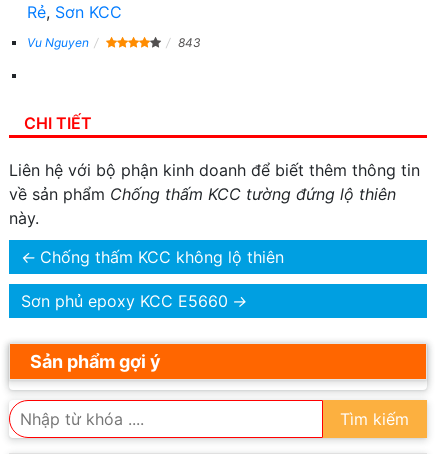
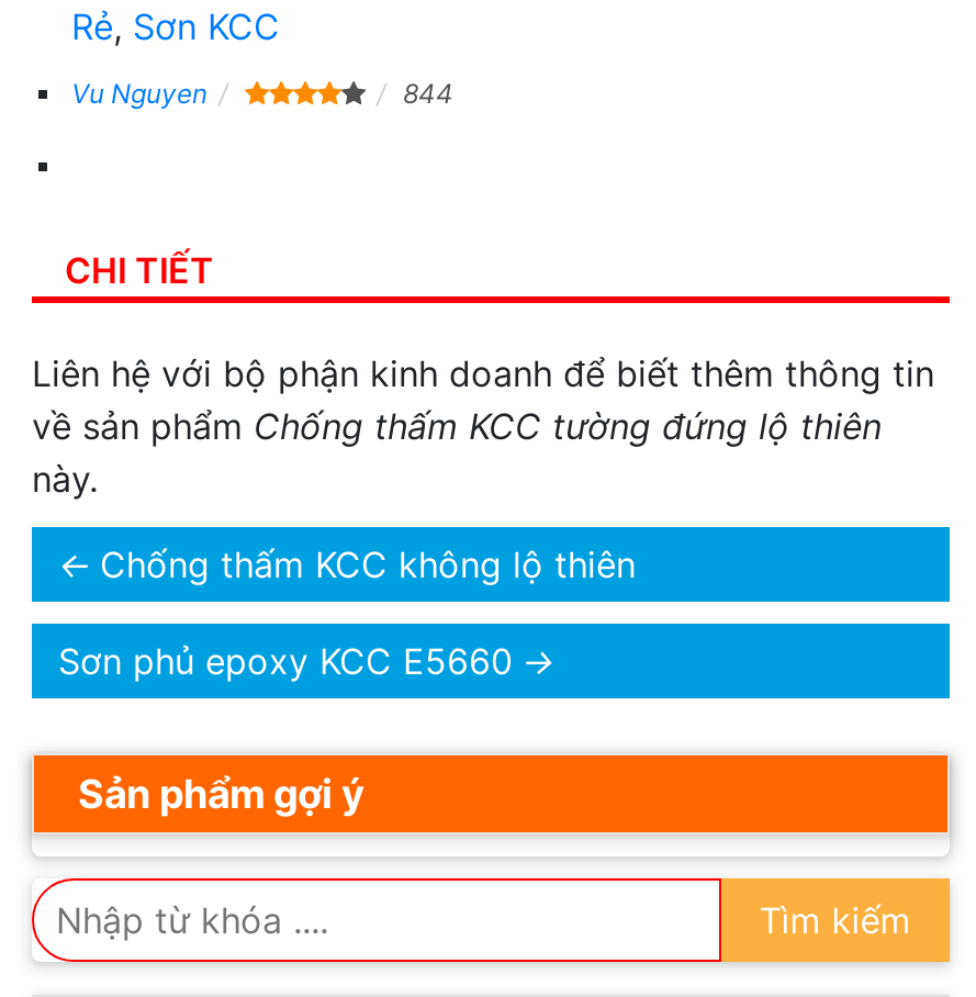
[178,35,201,50] 843 -> [403,77,453,110] 844

